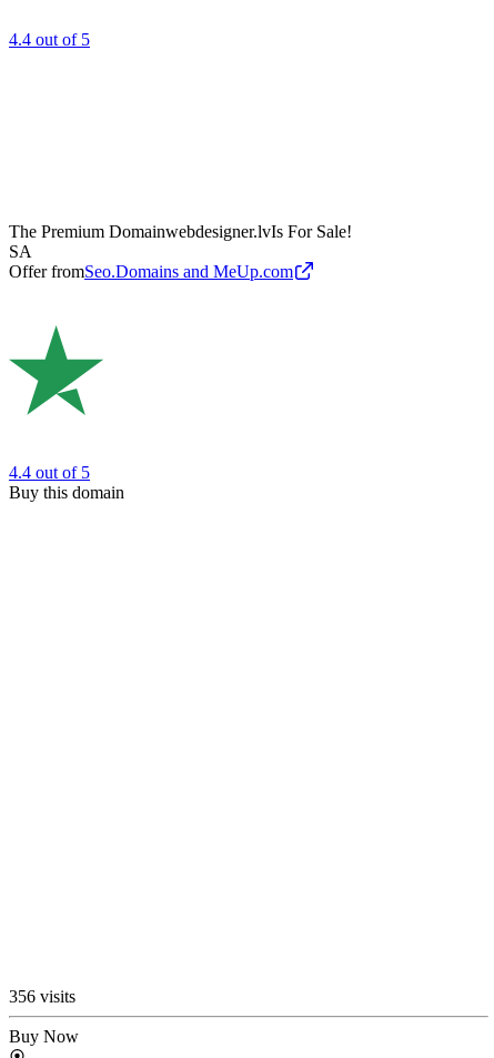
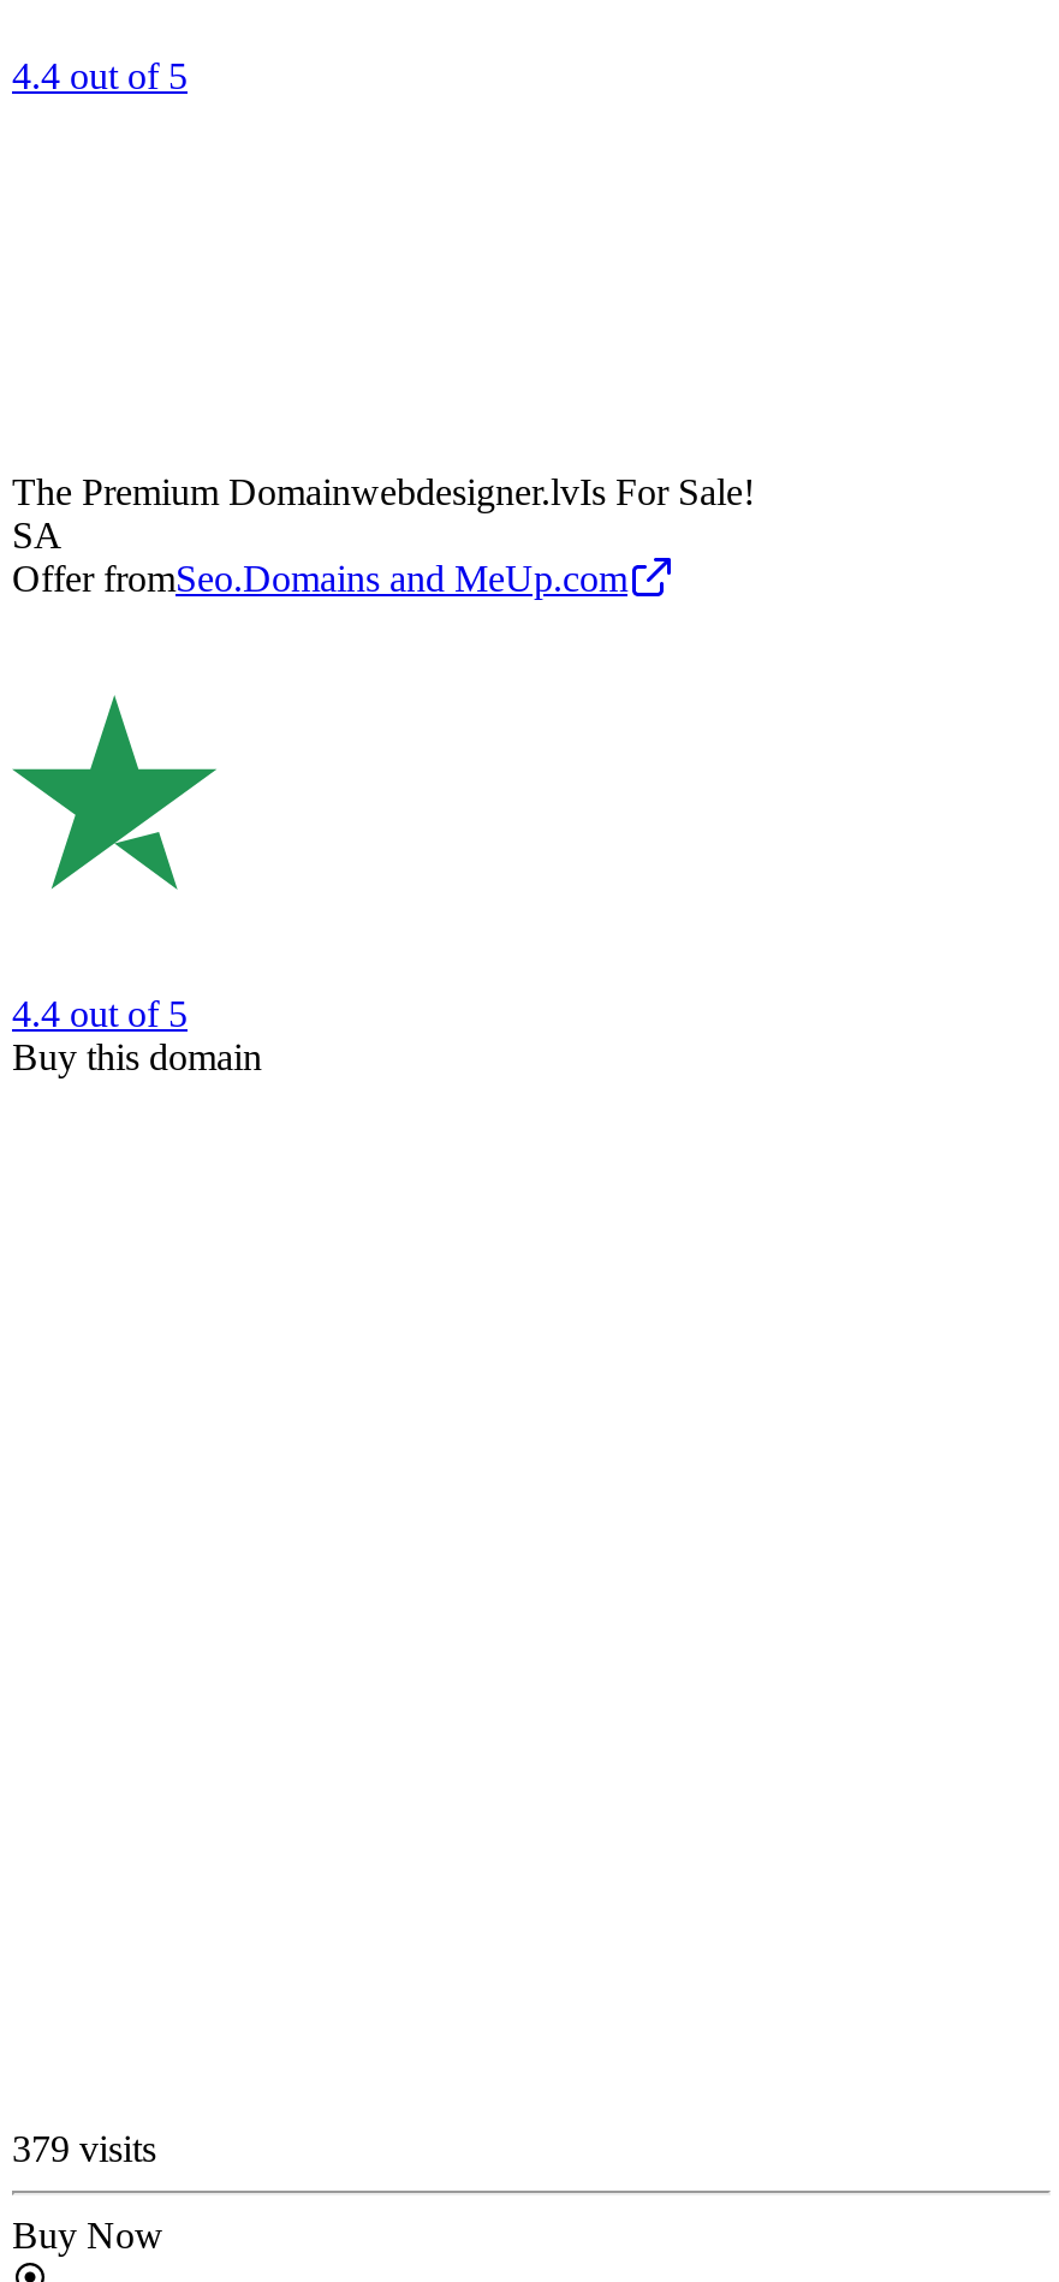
[9,987,75,1005] 356 visits -> [12,2127,156,2168] 379 visits

